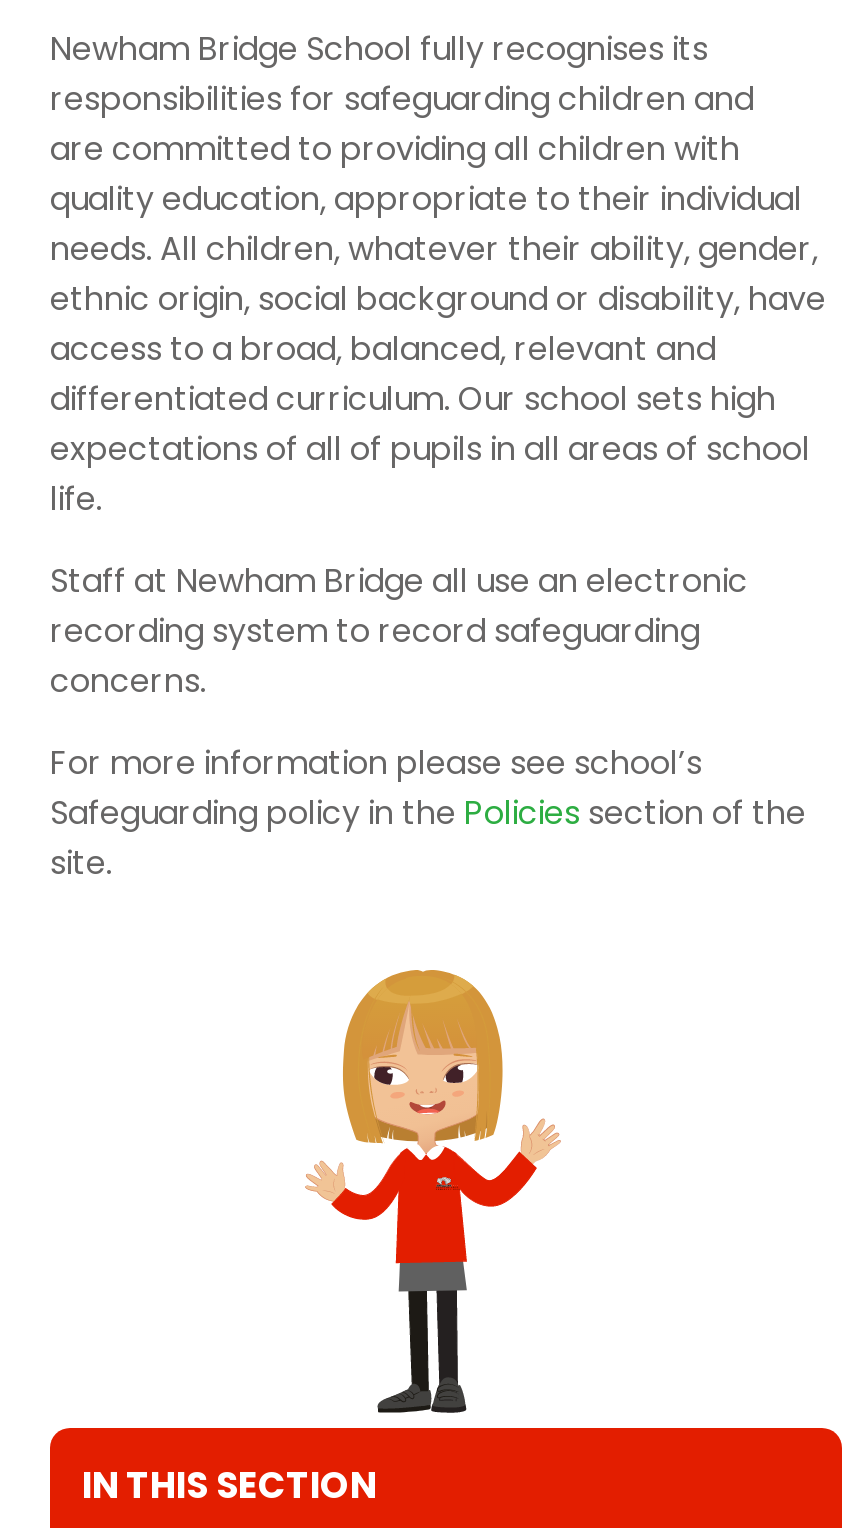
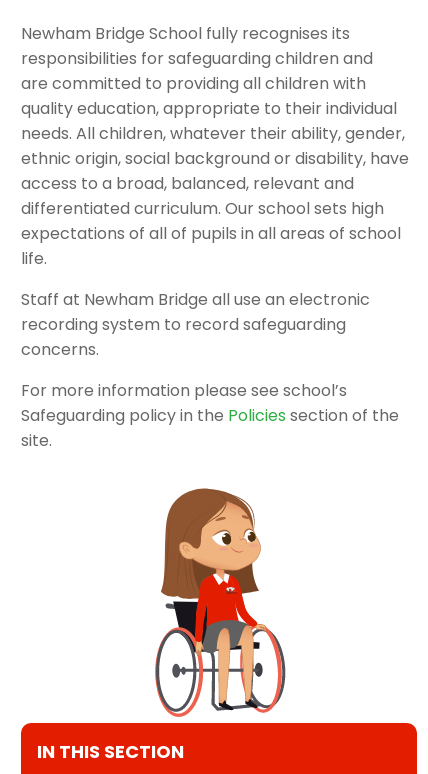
[306,958,578,1416] [image] -> [150,487,286,718] [image]

